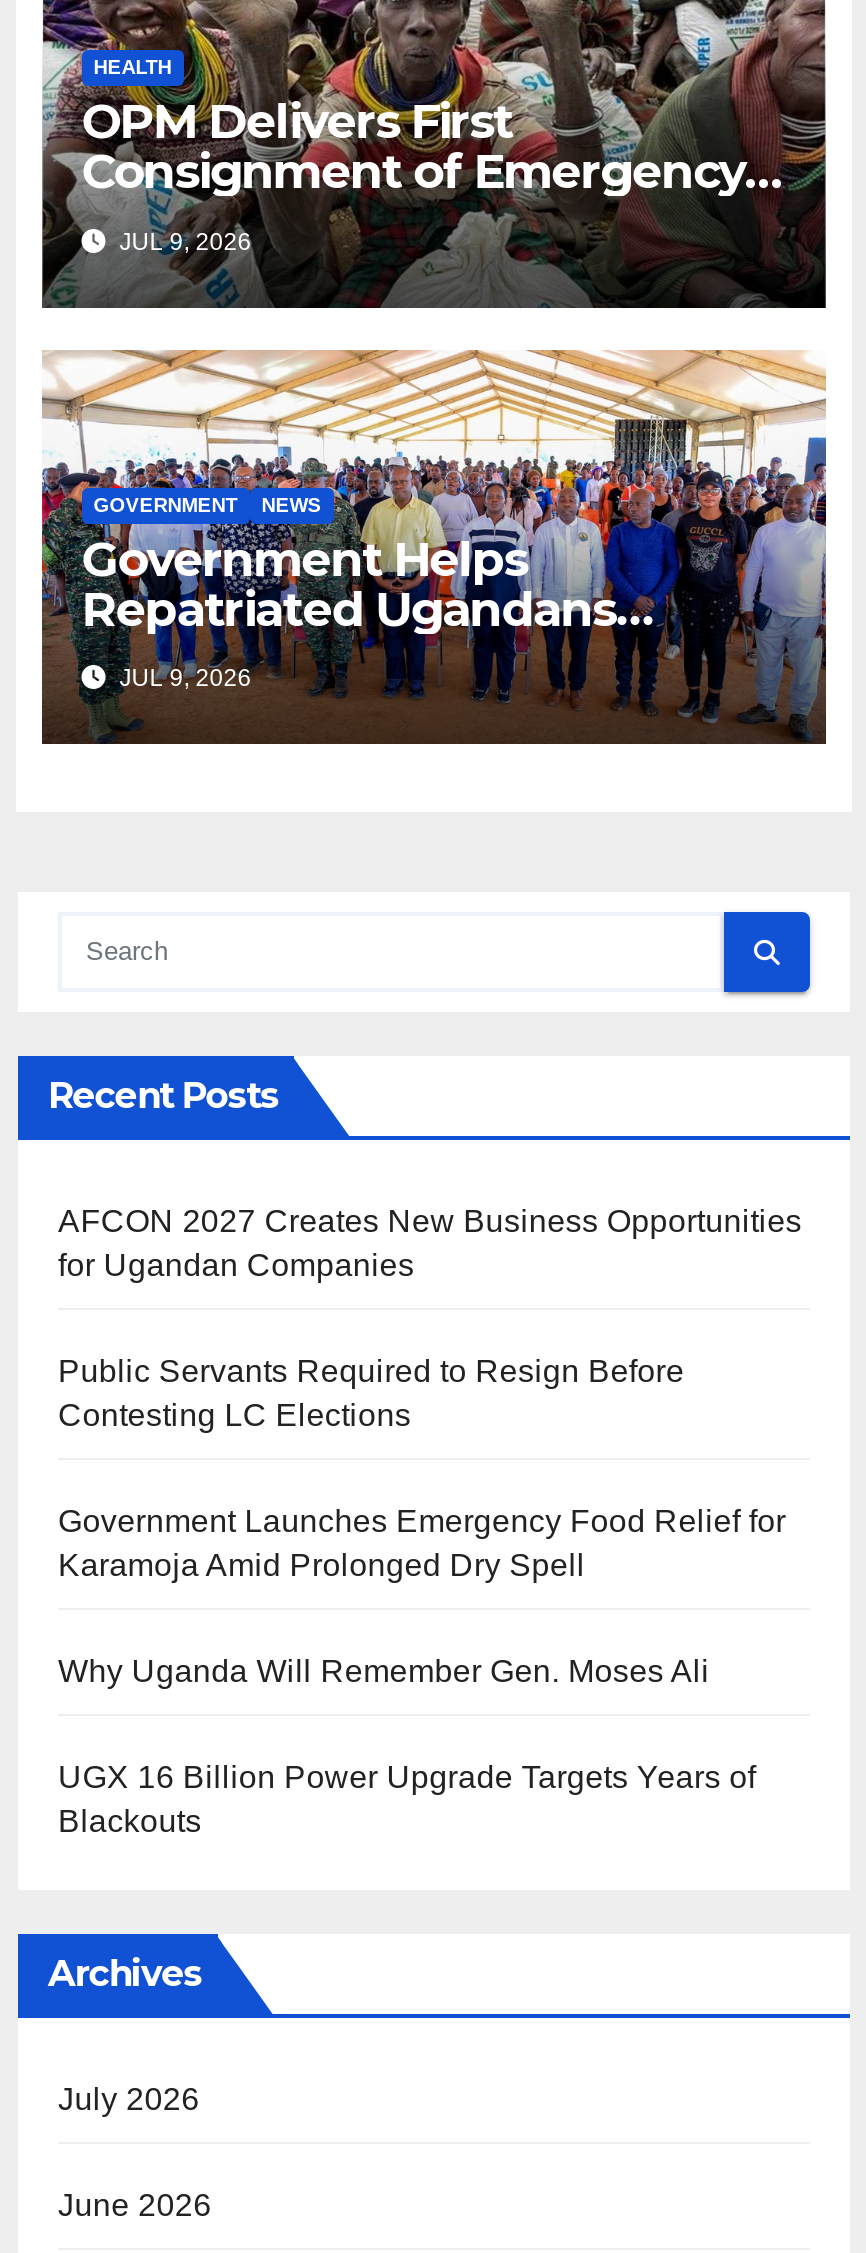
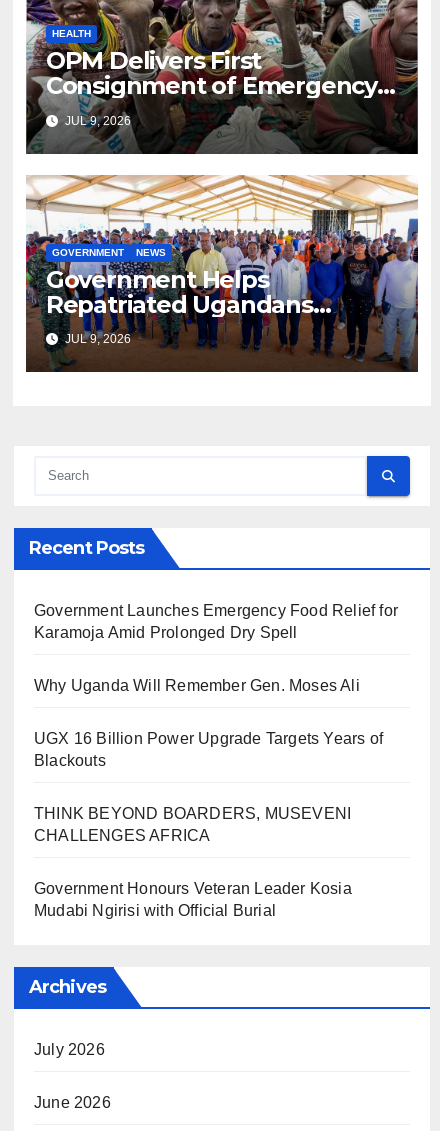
[58,1205,802,1433] AFCON 2027 Creates New Business Opportunities | for Ugandan Companies | Public Servants Required to Resign Before | Contesting LC Elections -> none
moved [58,1505,786,1839] -> [34,602,398,769]: Government Launches Emergency Food Relief for | Karamoja Amid Prolonged Dry Spell | Why Uganda Will Remember Gen. Moses Ali | UGX 16 Billion Power Upgrade Targets Years of | Blackouts
none -> [34,805,352,919] THINK BEYOND BOARDERS, MUSEVENI | CHALLENGES AFRICA | Government Honours Veteran Leader Kosia | Mudabi Ngirisi with Official Burial

